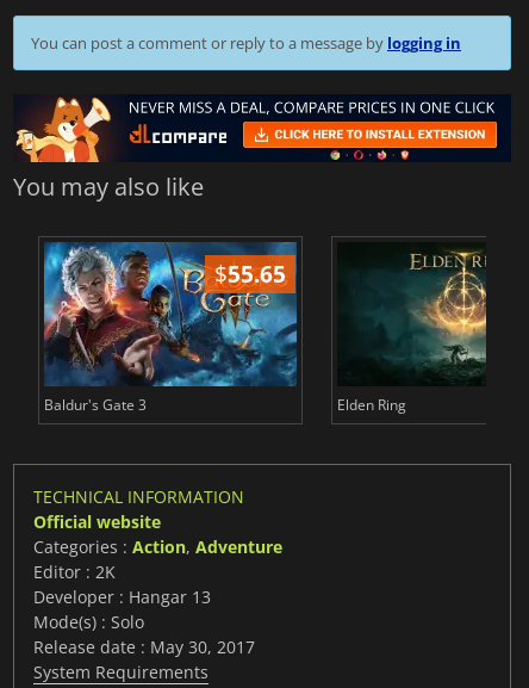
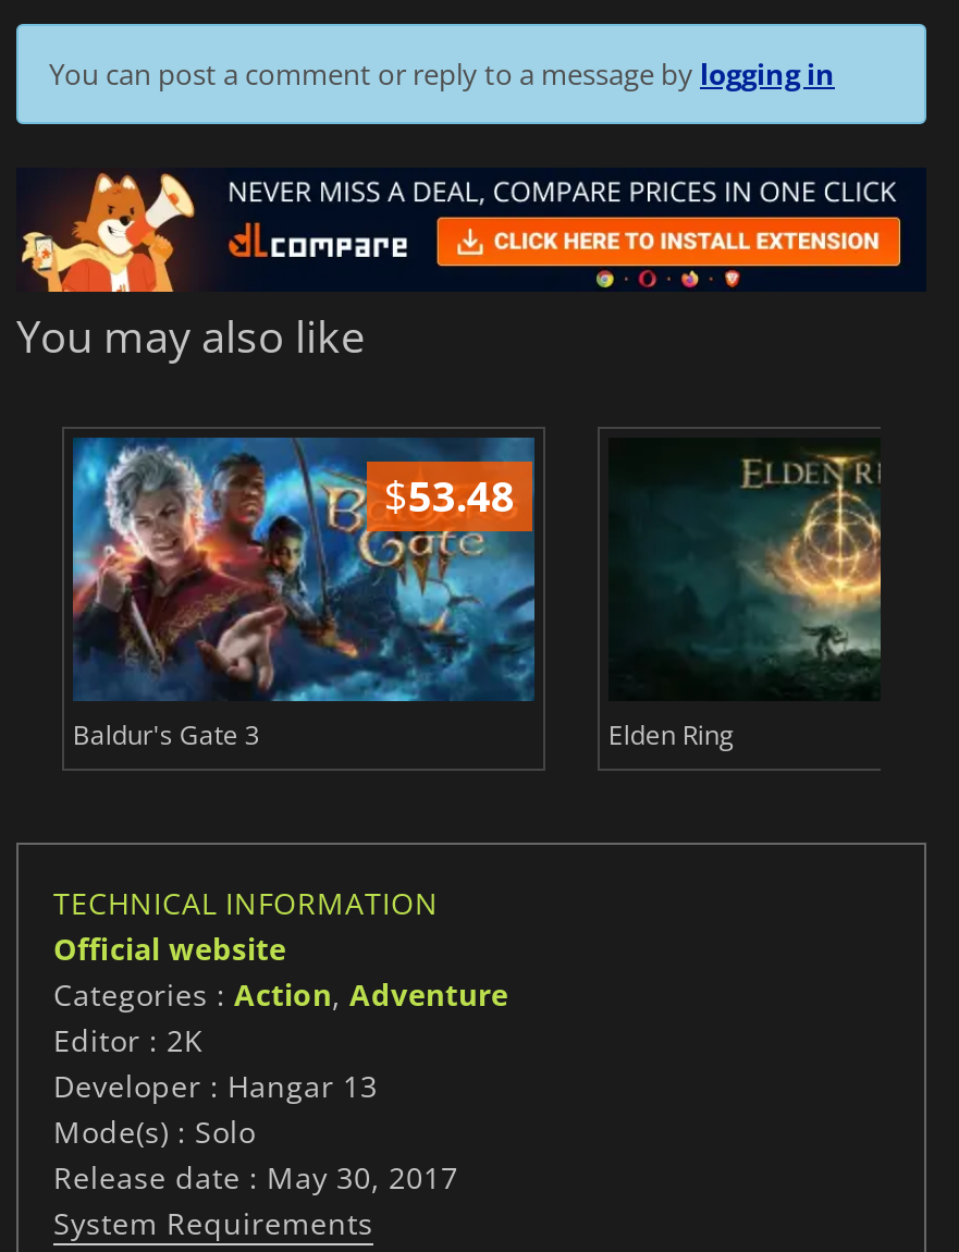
[214,258,286,290] $55.65 -> [384,466,515,525] $53.48

